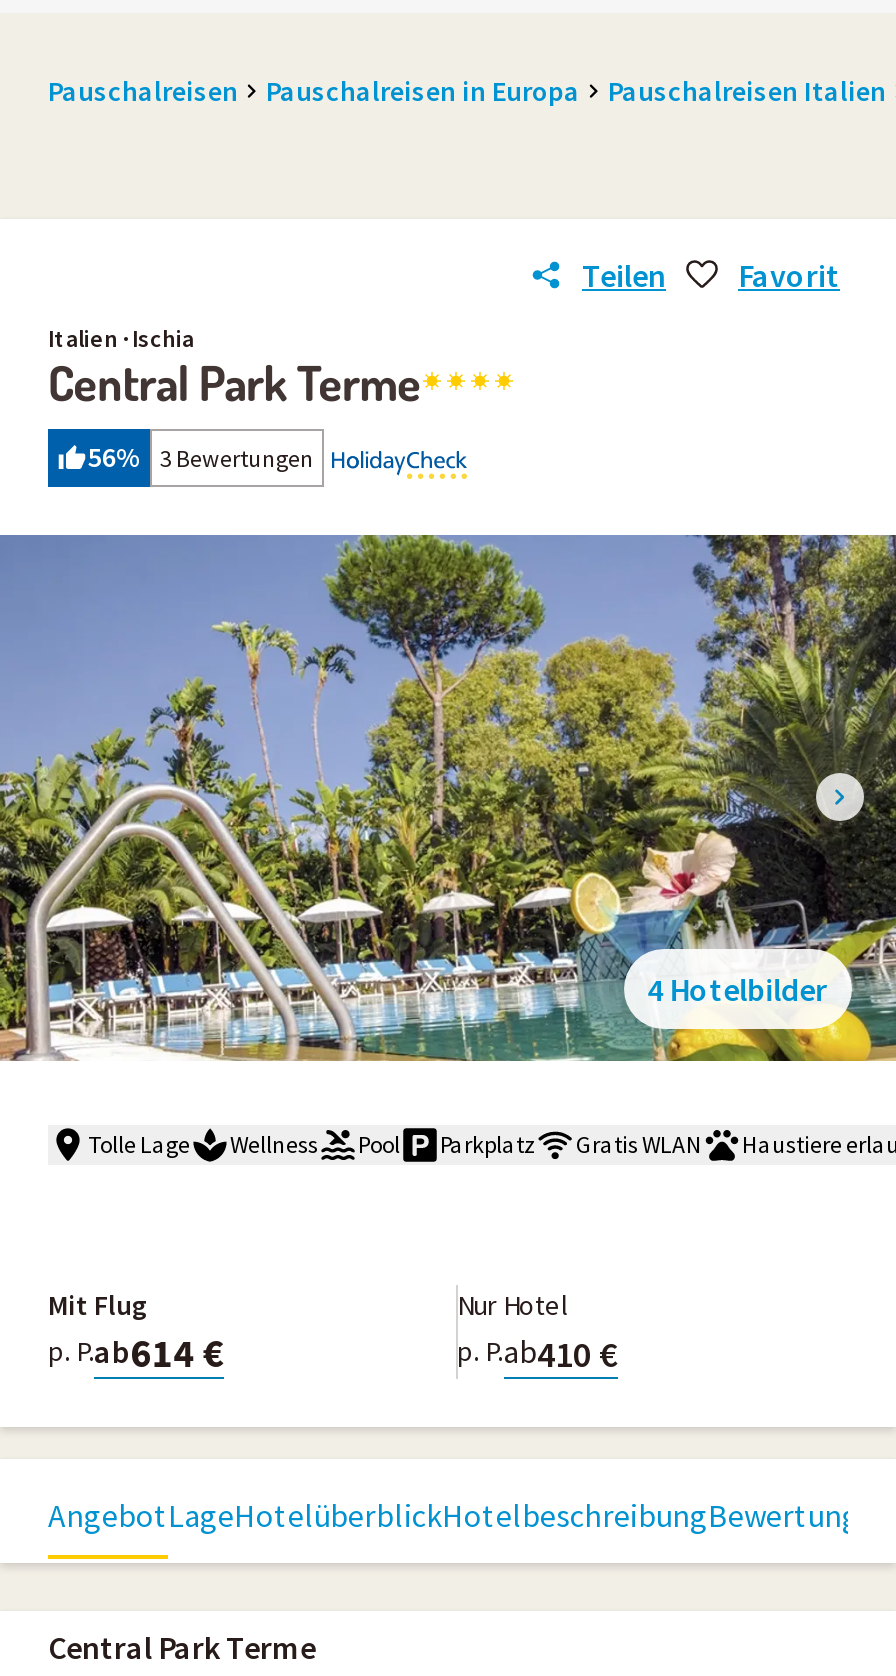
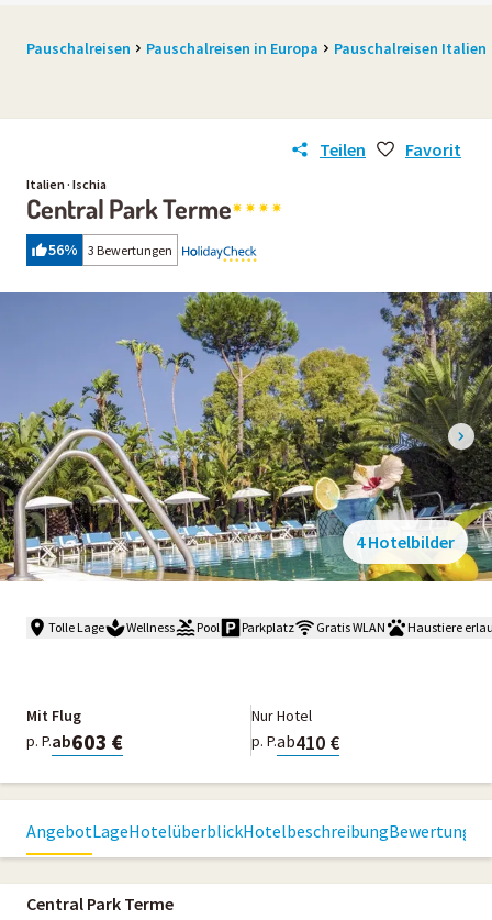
[48,1327,224,1377] p. P.ab614 € -> [26,727,123,755] p. P.ab603 €

